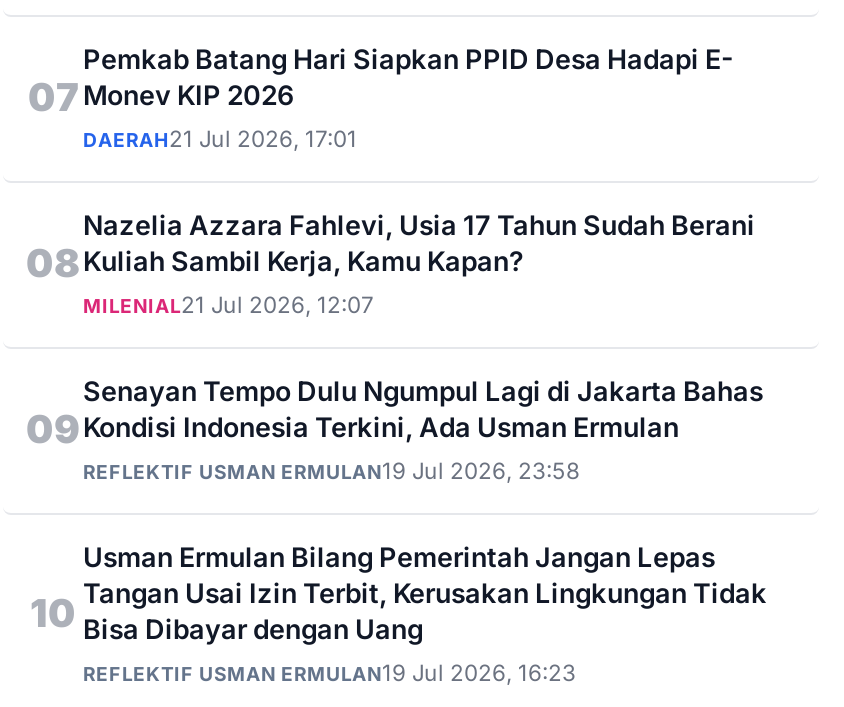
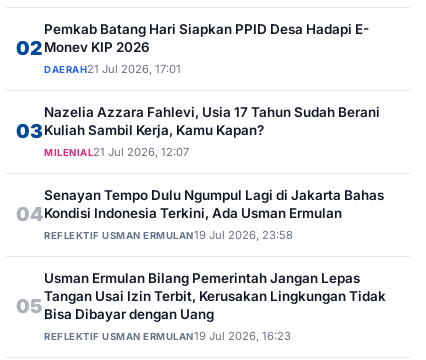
[28,74,295,122] 07 Monev KIP 2026 -> [16,36,150,60] 02 Monev KIP 2026
[26,240,523,288] 08 Kuliah Sambil Kerja, Kamu Kapan? -> [15,119,264,143] 03 Kuliah Sambil Kerja, Kamu Kapan?
[26,406,679,454] 09 Kondisi Indonesia Terkini, Ada Usman Ermulan -> [15,202,342,226] 04 Kondisi Indonesia Terkini, Ada Usman Ermulan
[30,577,767,645] 10 Tangan Usai Izin Terbit, Kerusakan Lingkungan Tidak Bisa Dibayar dengan Uang -> [16,288,386,322] 05 Tangan Usai Izin Terbit, Kerusakan Lingkungan Tidak Bisa Dibayar dengan Uang

